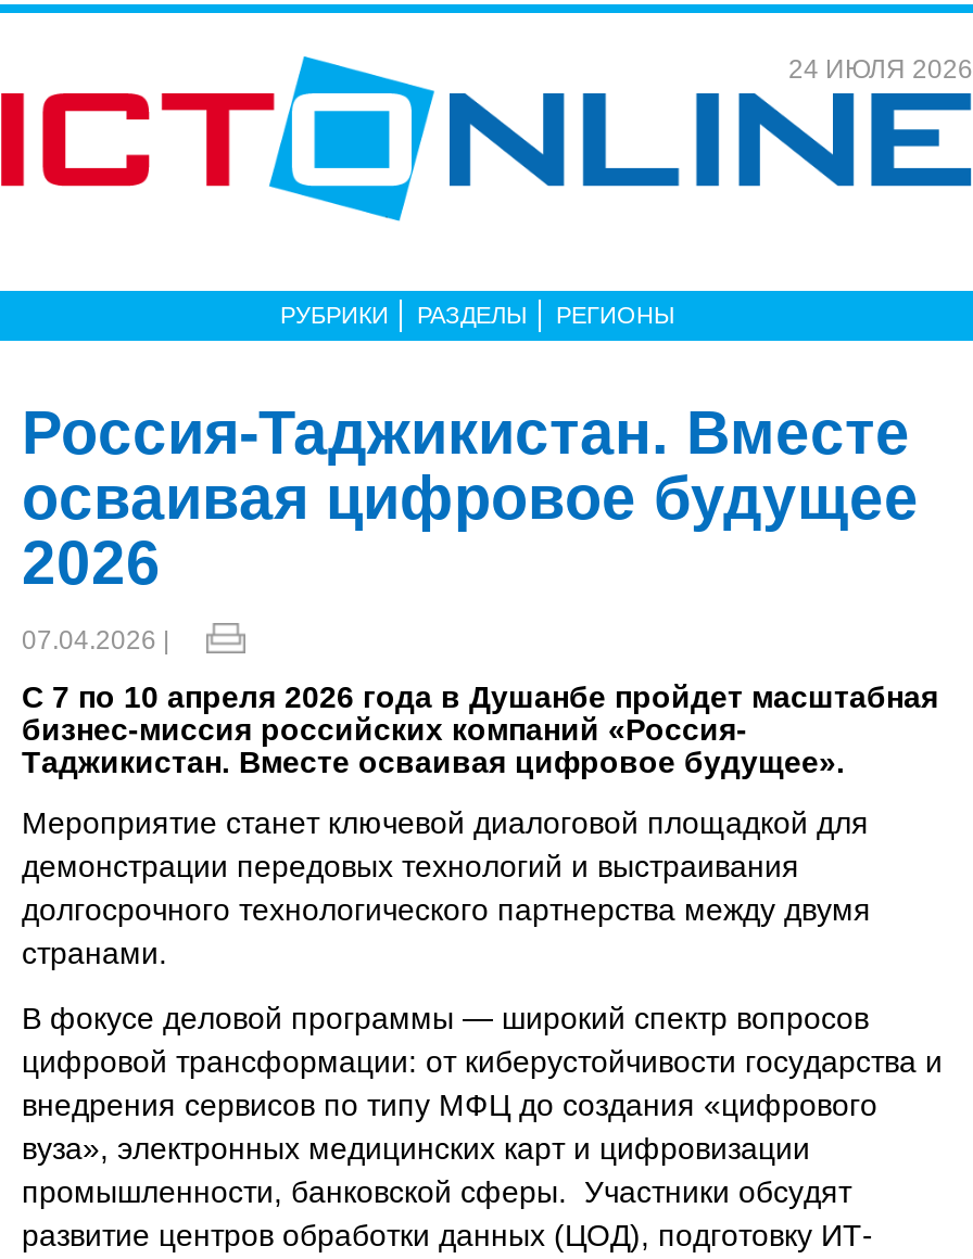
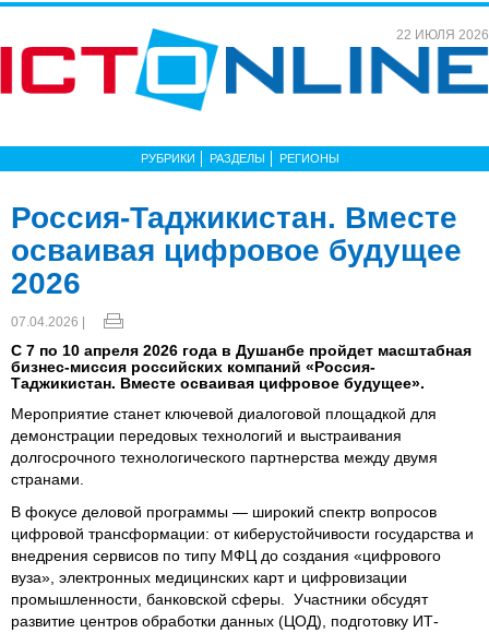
[788,54,973,85] 24 ИЮЛЯ 2026 -> [396,27,489,43] 22 ИЮЛЯ 2026

